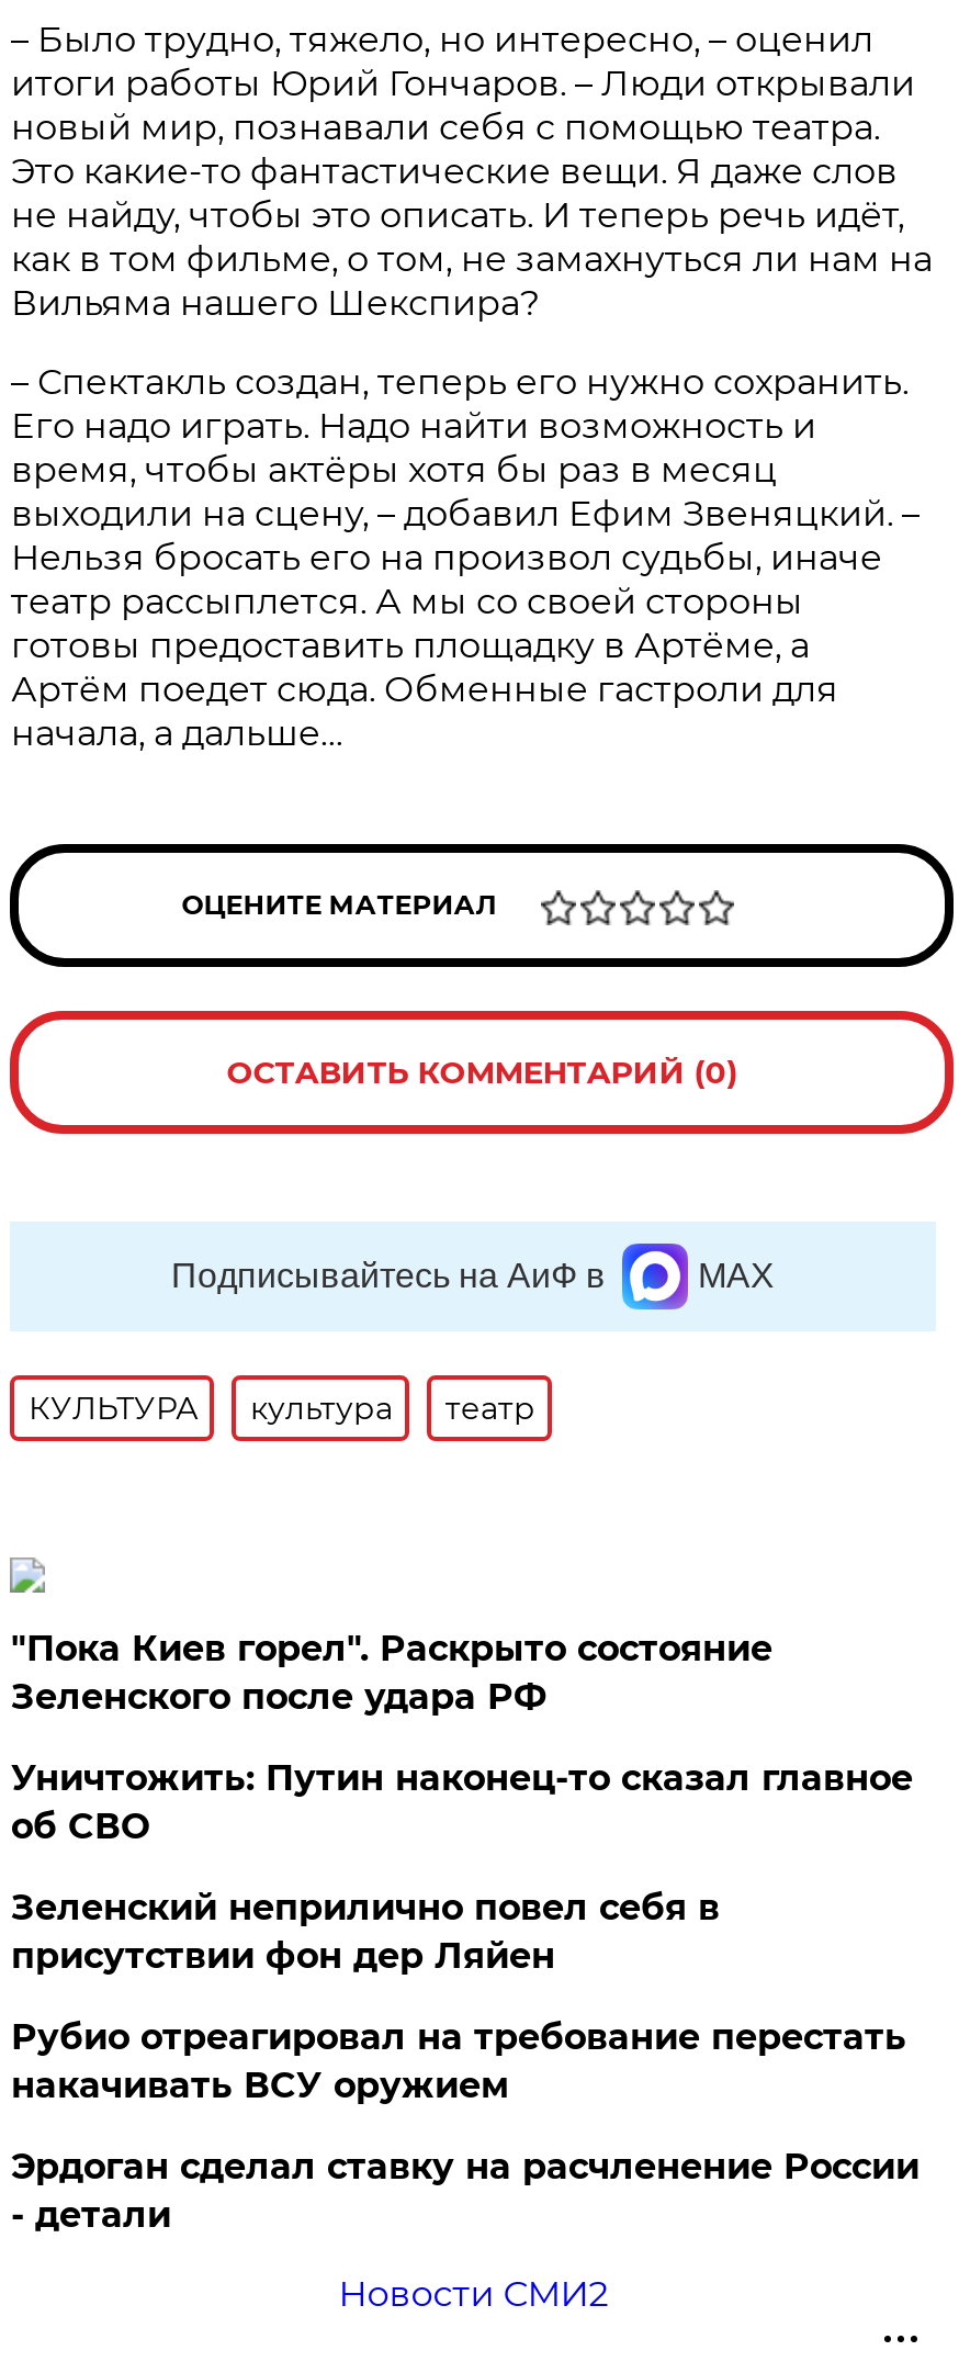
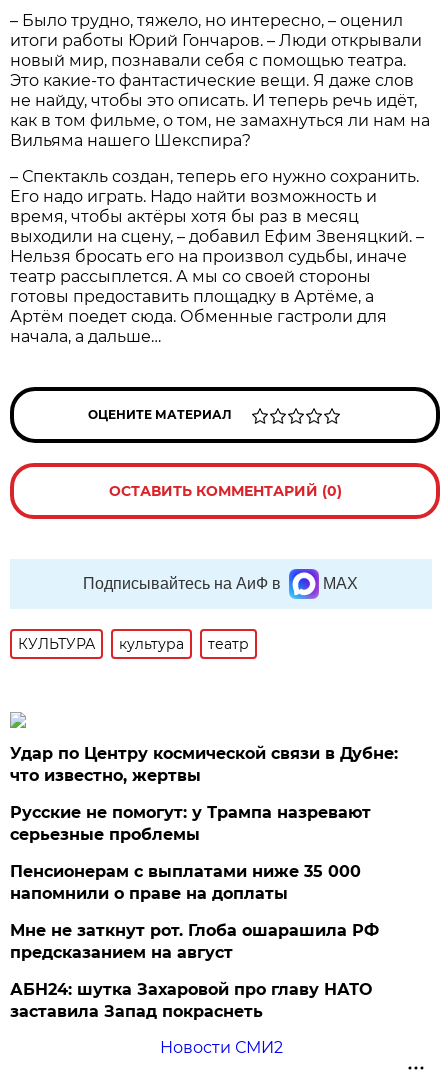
[11,1628,772,1718] "Пока Киев горел". Раскрыто состояние | Зеленского после удара РФ -> [10,744,398,785] Удар по Центру космической связи в Дубне: | что известно, жертвы
[11,1757,913,1847] Уничтожить: Путин наконец-то сказал главное | об СВО -> [10,803,371,844] Русские не помогут: у Трампа назревают | серьезные проблемы
[11,1887,720,1977] Зеленский неприлично повел cебя в | присутствии фон дер Ляйен -> [10,862,361,903] Пенсионерам с выплатами ниже 35 000 | напомнили о праве на доплаты
[11,2016,906,2106] Рубио отреагировал на требование перестать | накачивать ВСУ оружием -> [10,921,379,962] Мне не заткнут рот. Глоба ошарашила РФ | предсказанием на август
[11,2146,919,2236] Эрдоган сделал ставку на расчленение России | - детали -> [10,980,372,1021] АБН24: шутка Захаровой про главу НАТО | заставила Запад покраснеть

